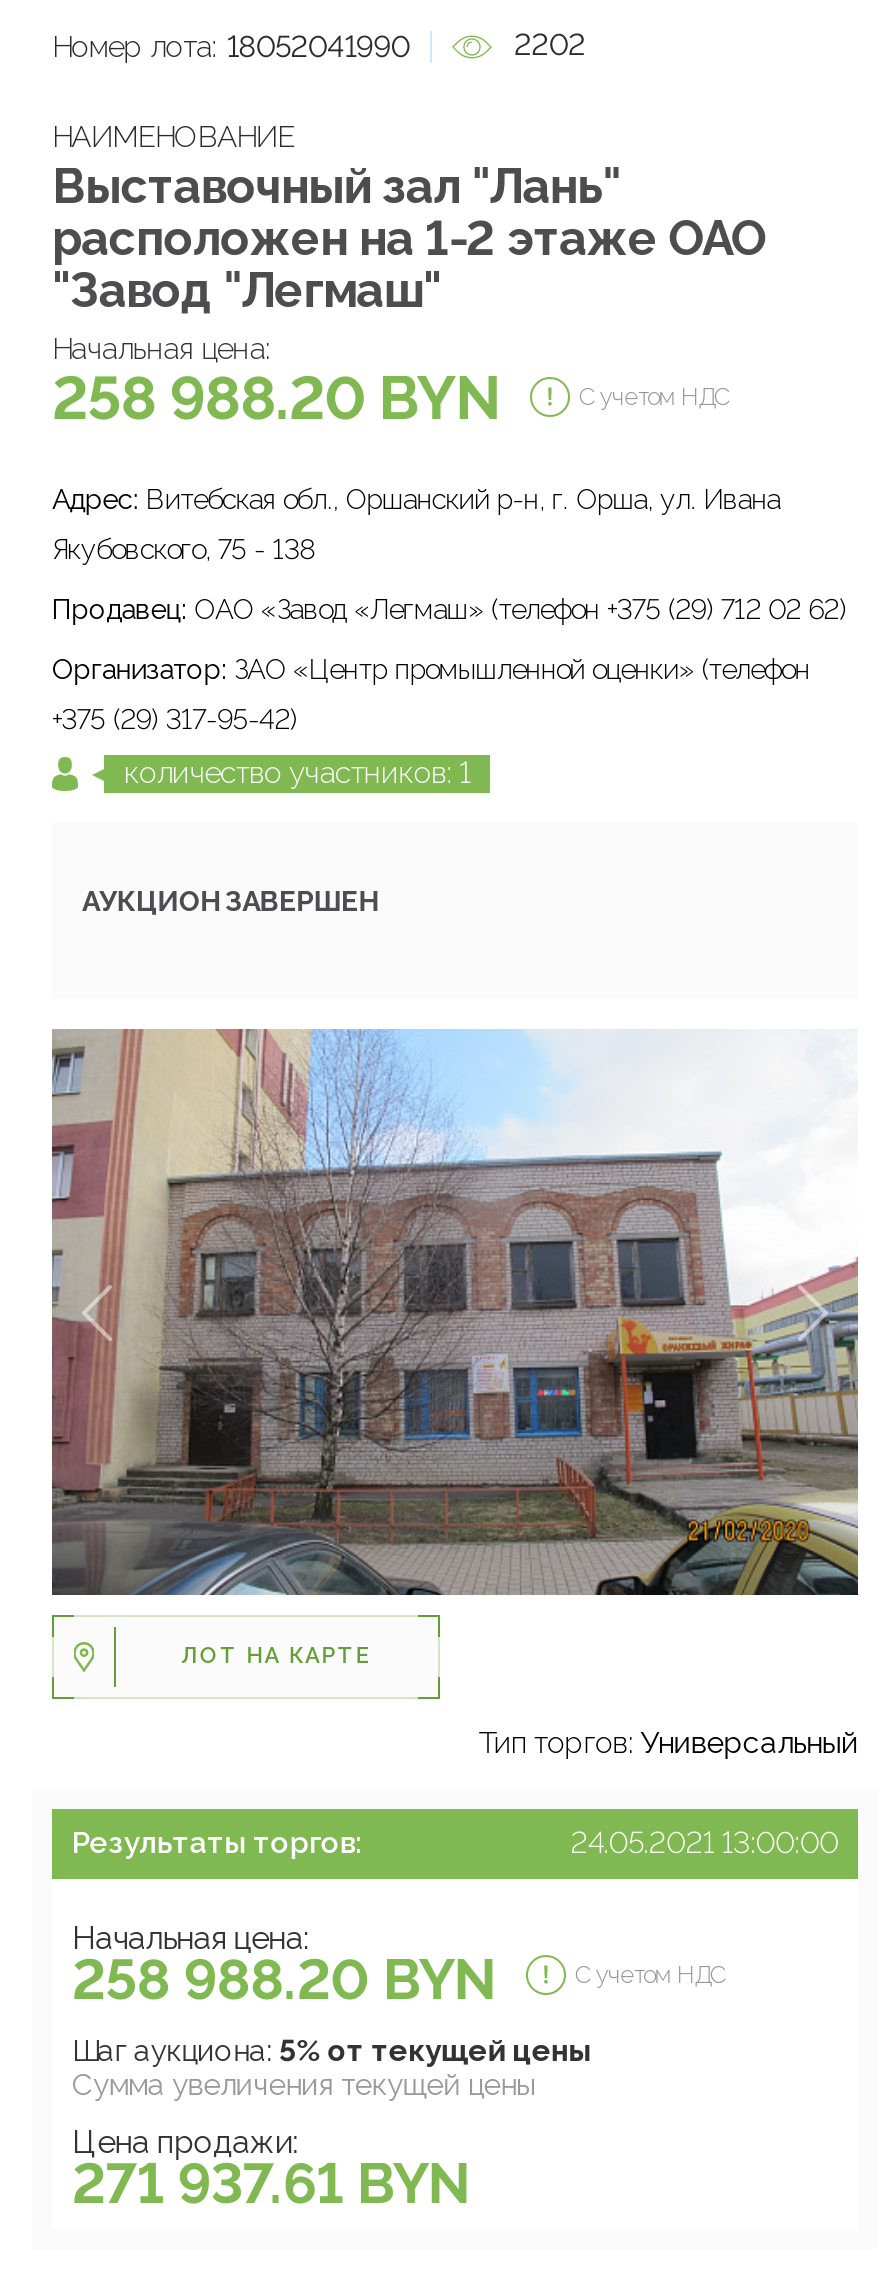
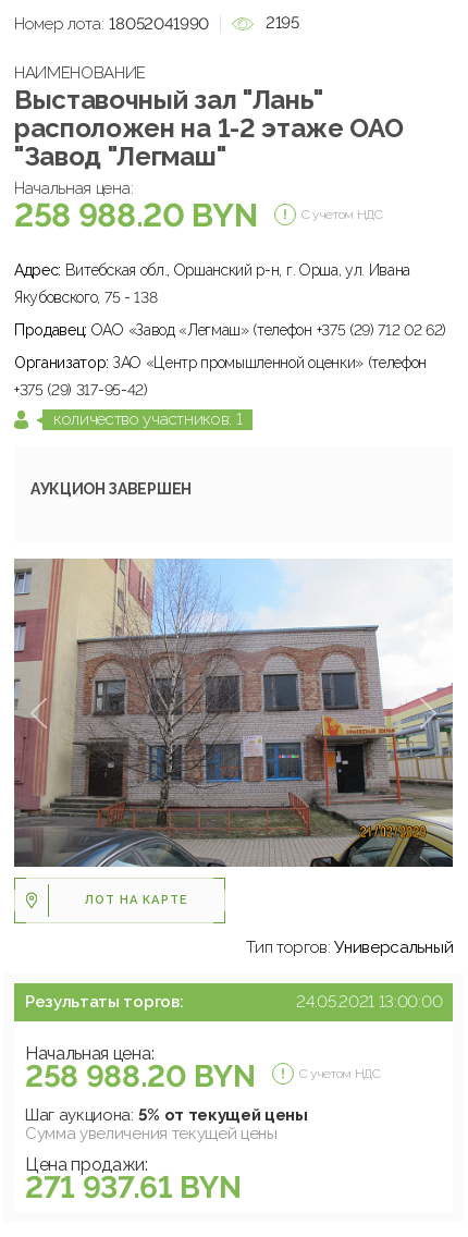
[514,27,585,63] 2202 -> [266,13,299,33] 2195

